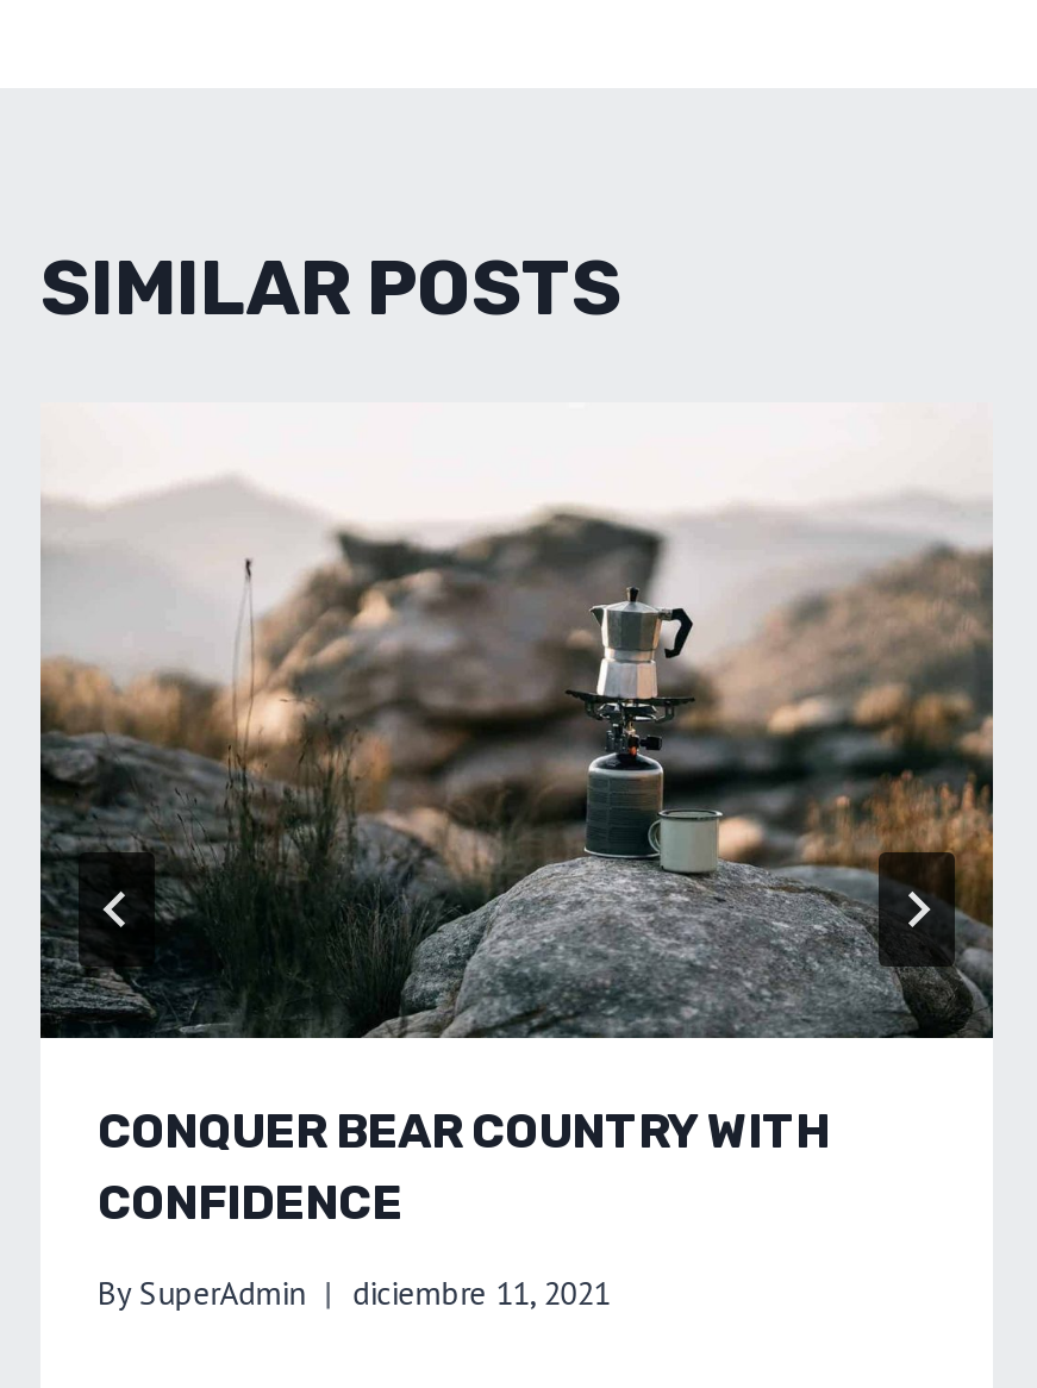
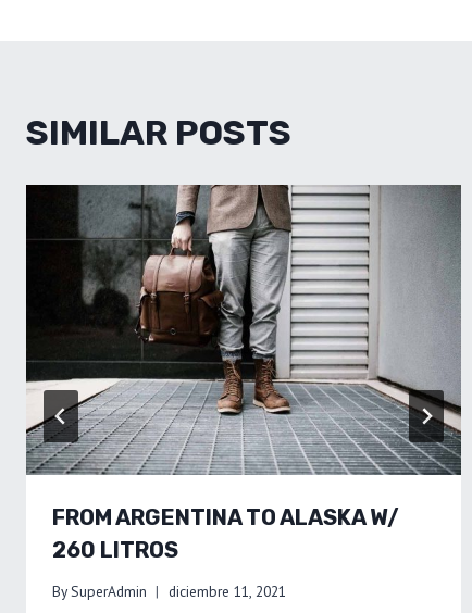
[38,402,995,1230] [image] | CONQUER BEAR COUNTRY WITH | CONFIDENCE -> [25,184,462,562] [image] | FROM ARGENTINA TO ALASKA W/ | 260 LITROS

